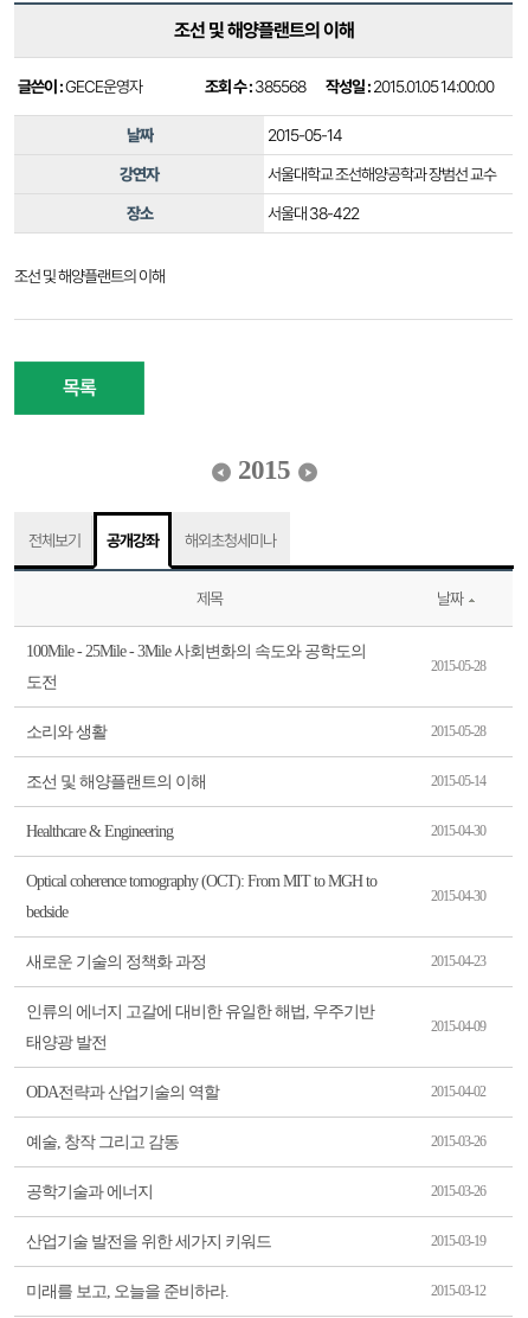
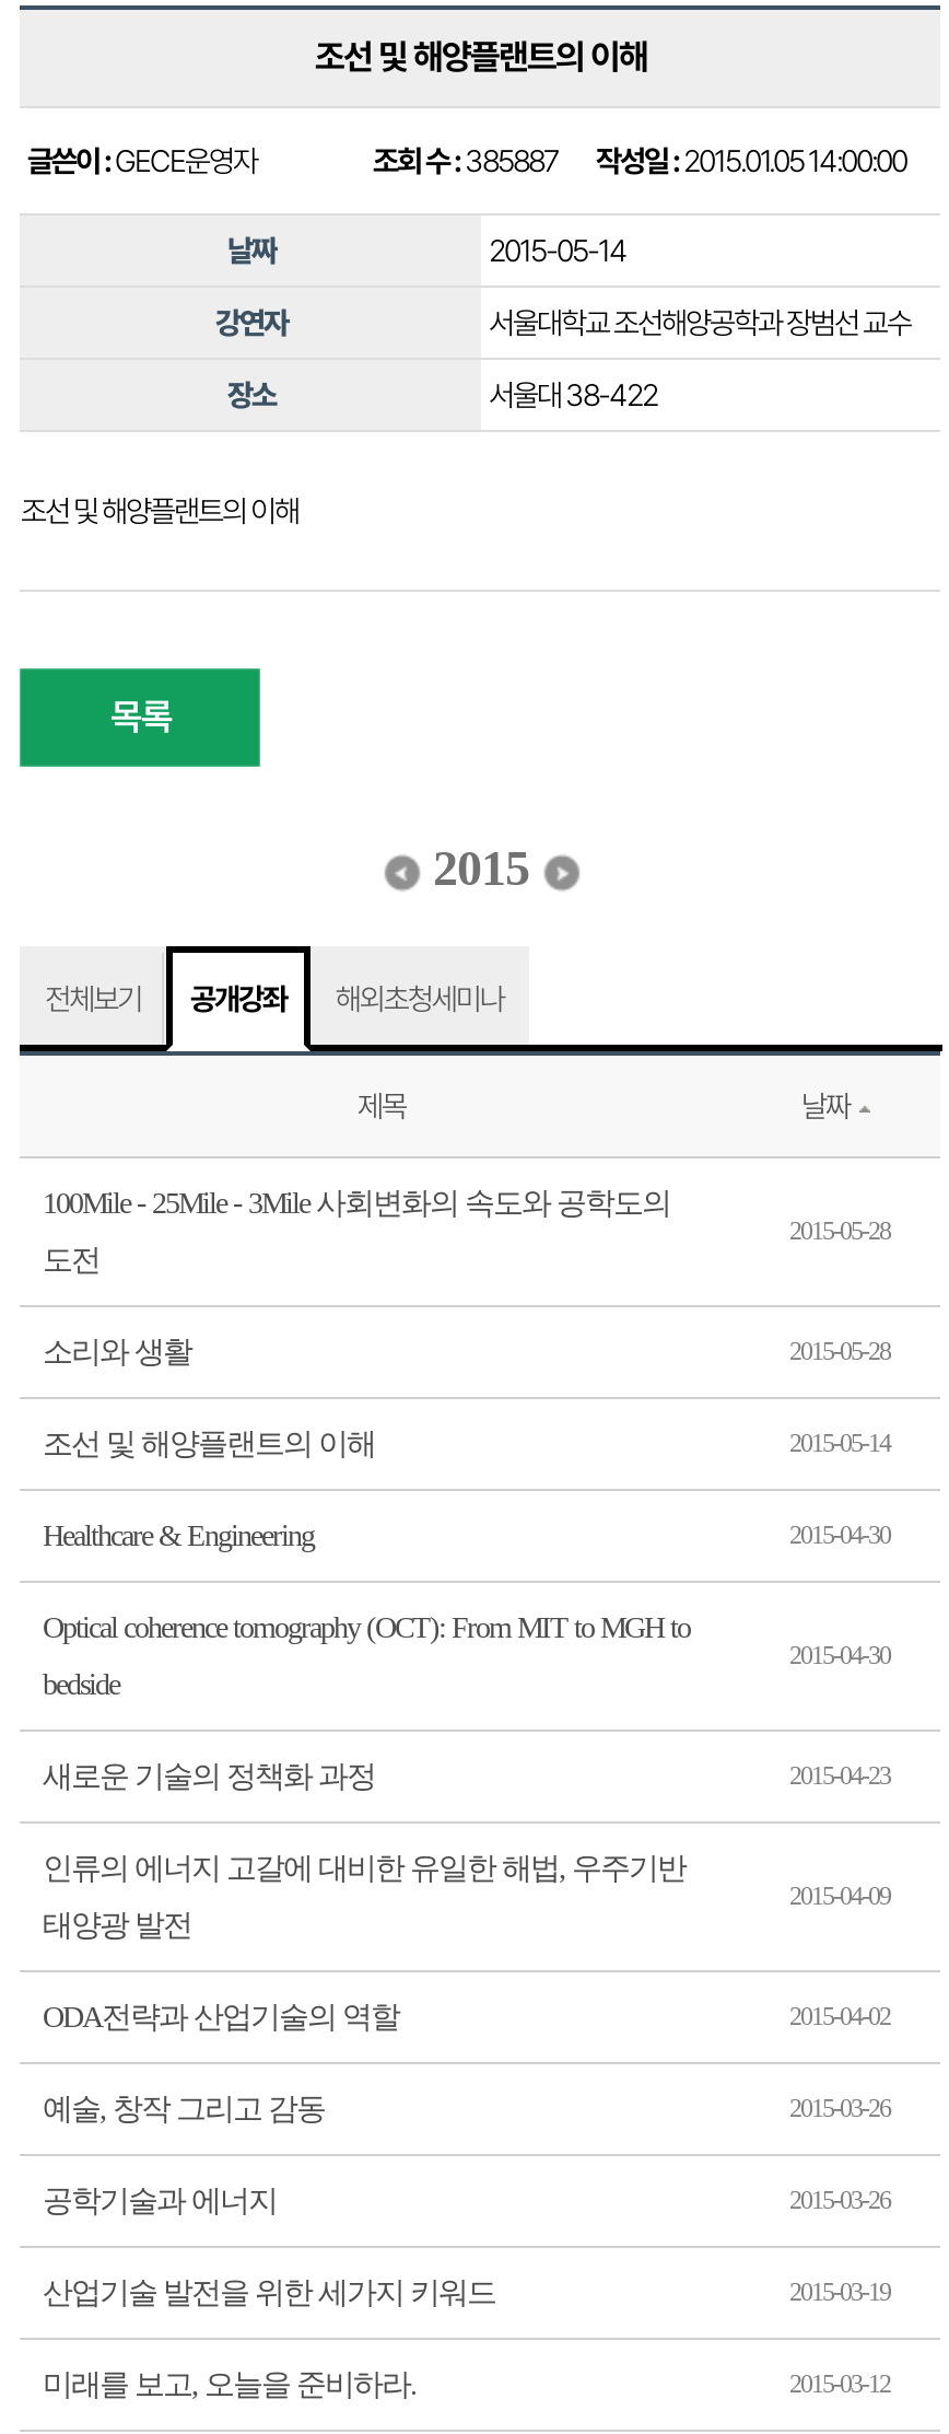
[205,77,494,96] 조회 수 : 385568 작성일 : 2015.01.05 14:00:00 -> [373,143,906,178] 조회 수 : 385887 작성일 : 2015.01.05 14:00:00

